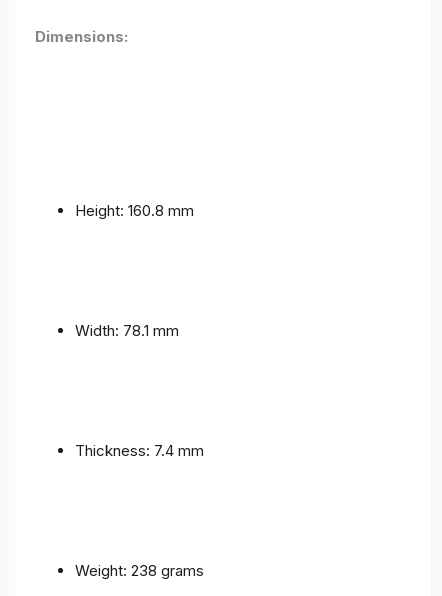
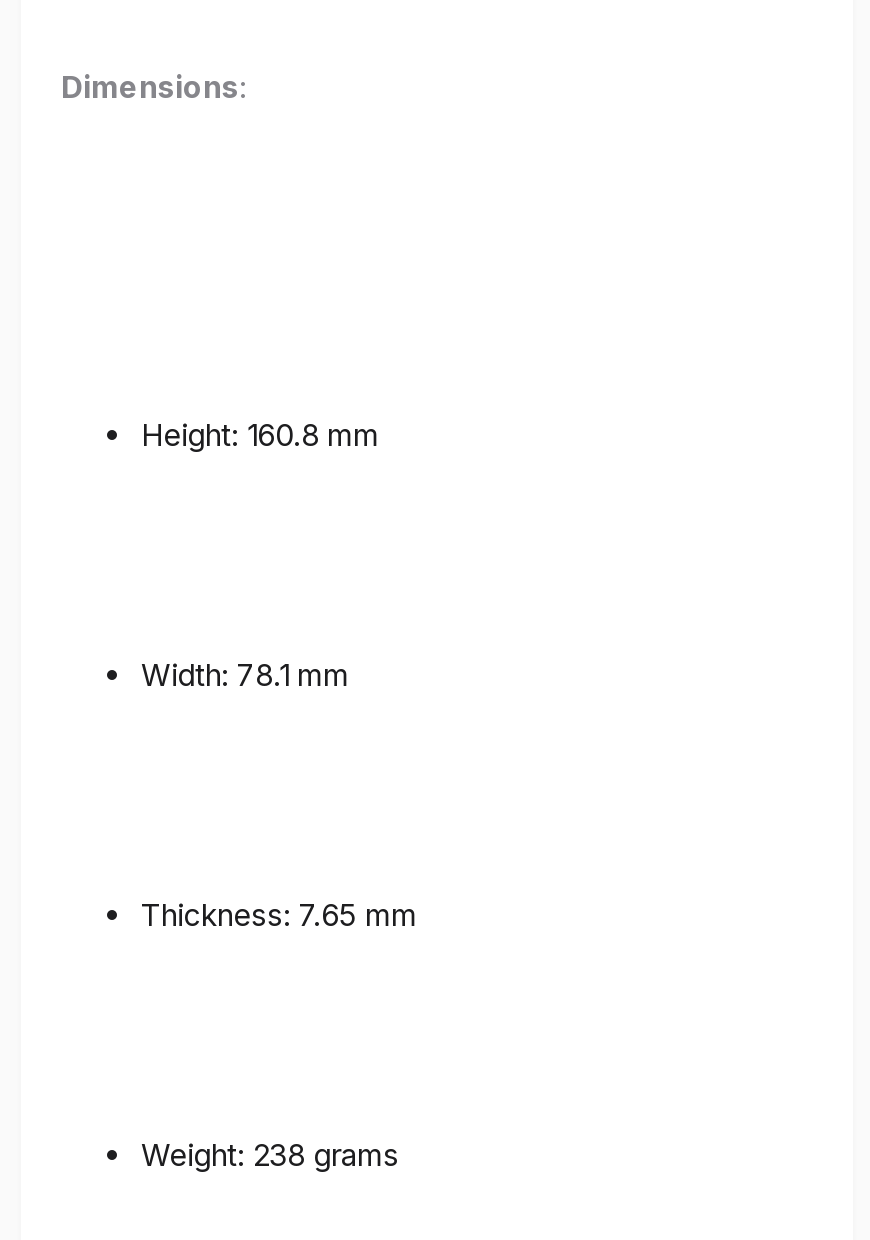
[75,441,204,460] Thickness: 7.4 mm -> [141,896,417,934] Thickness: 7.65 mm

